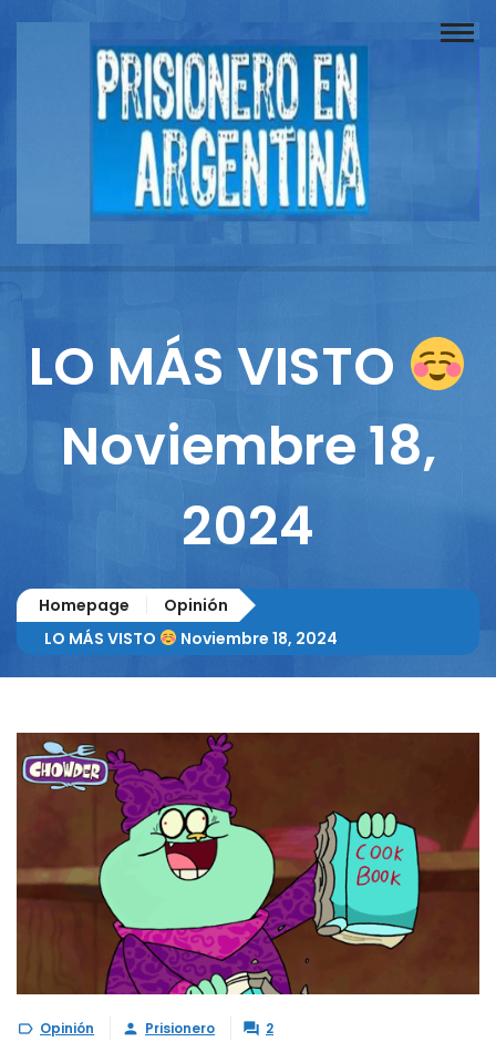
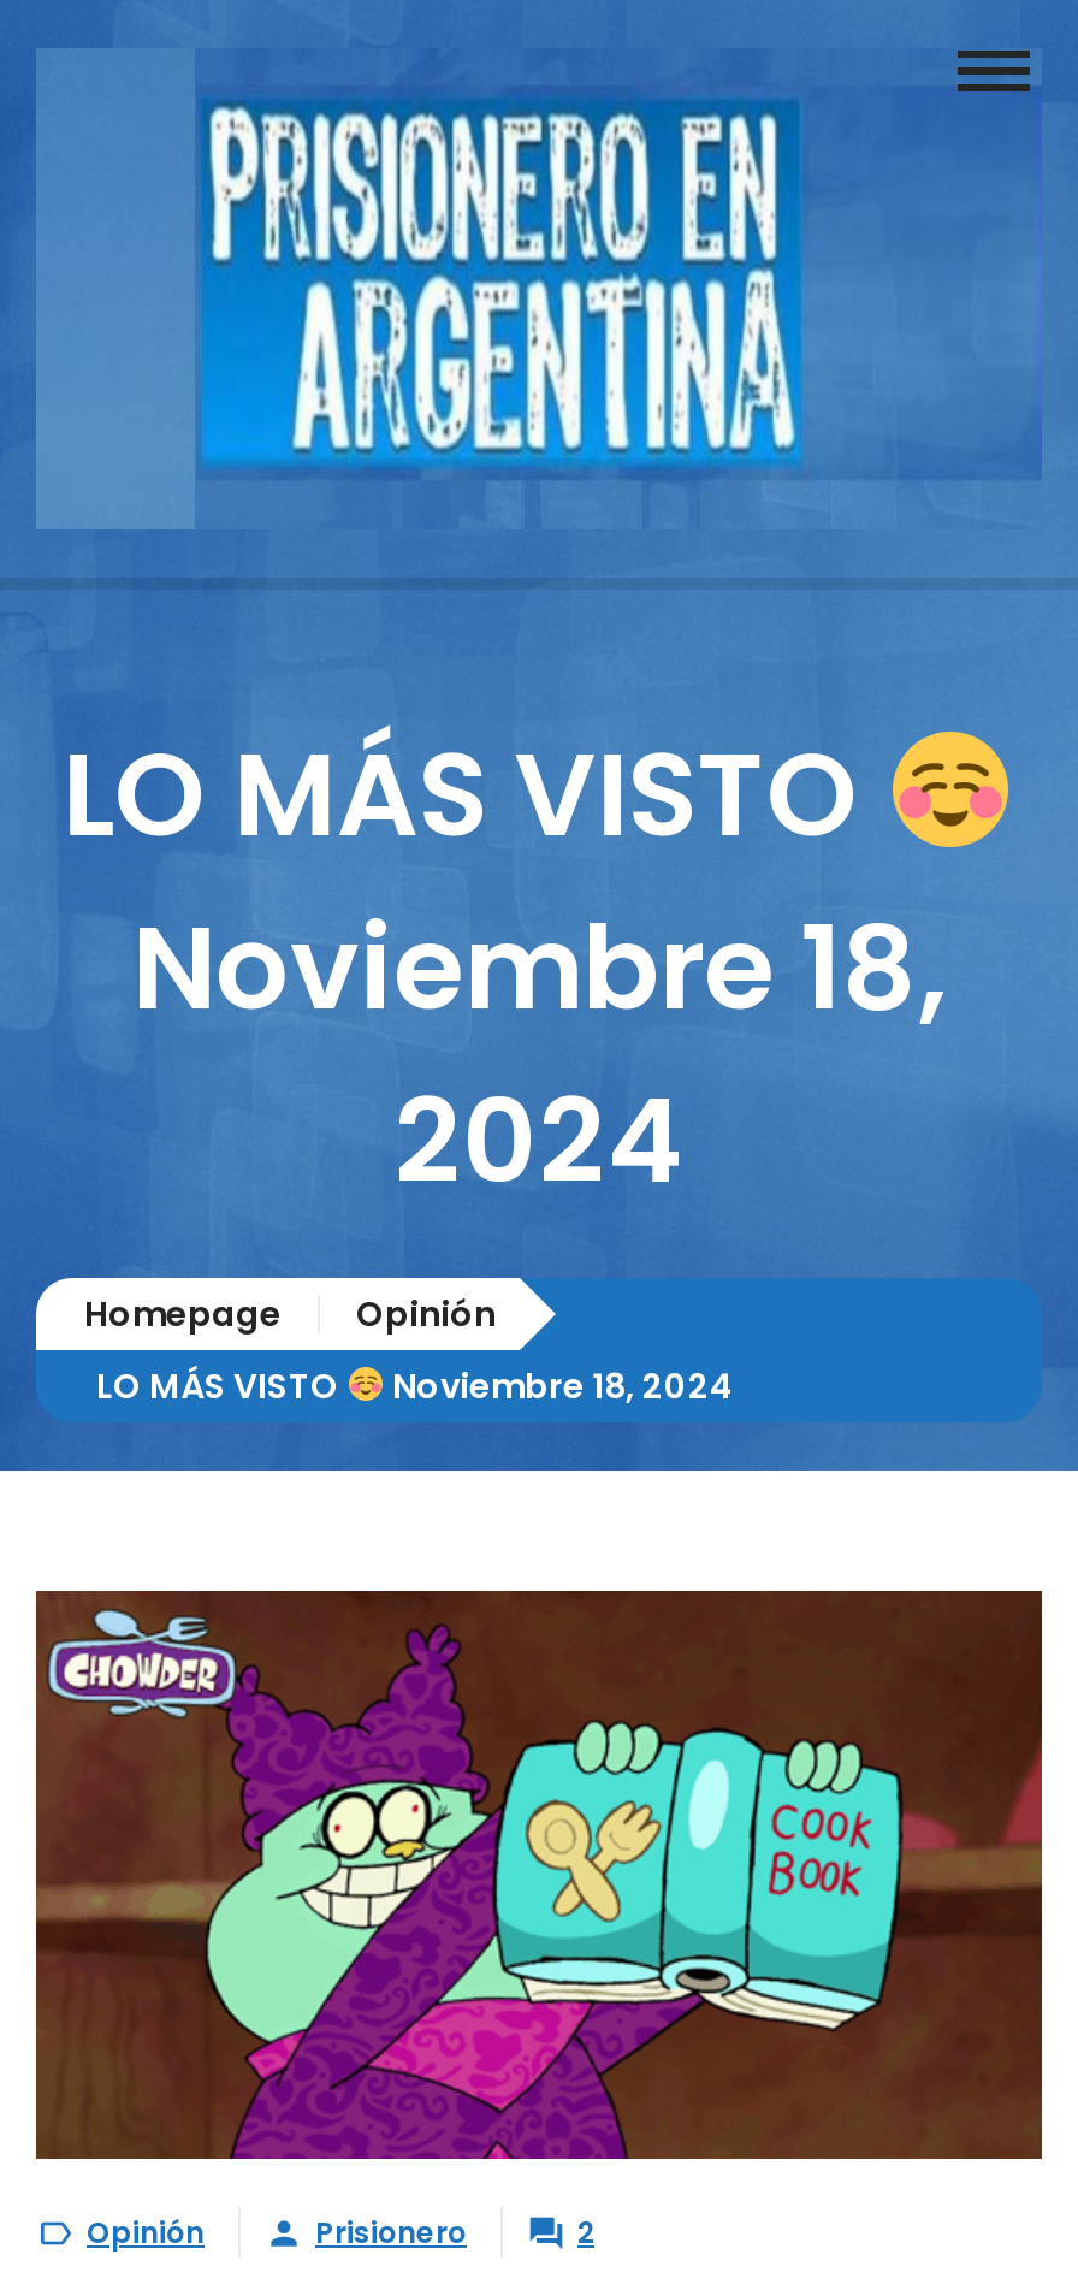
[95,734,420,995] [image] -> [205,1596,910,2161] [image]

